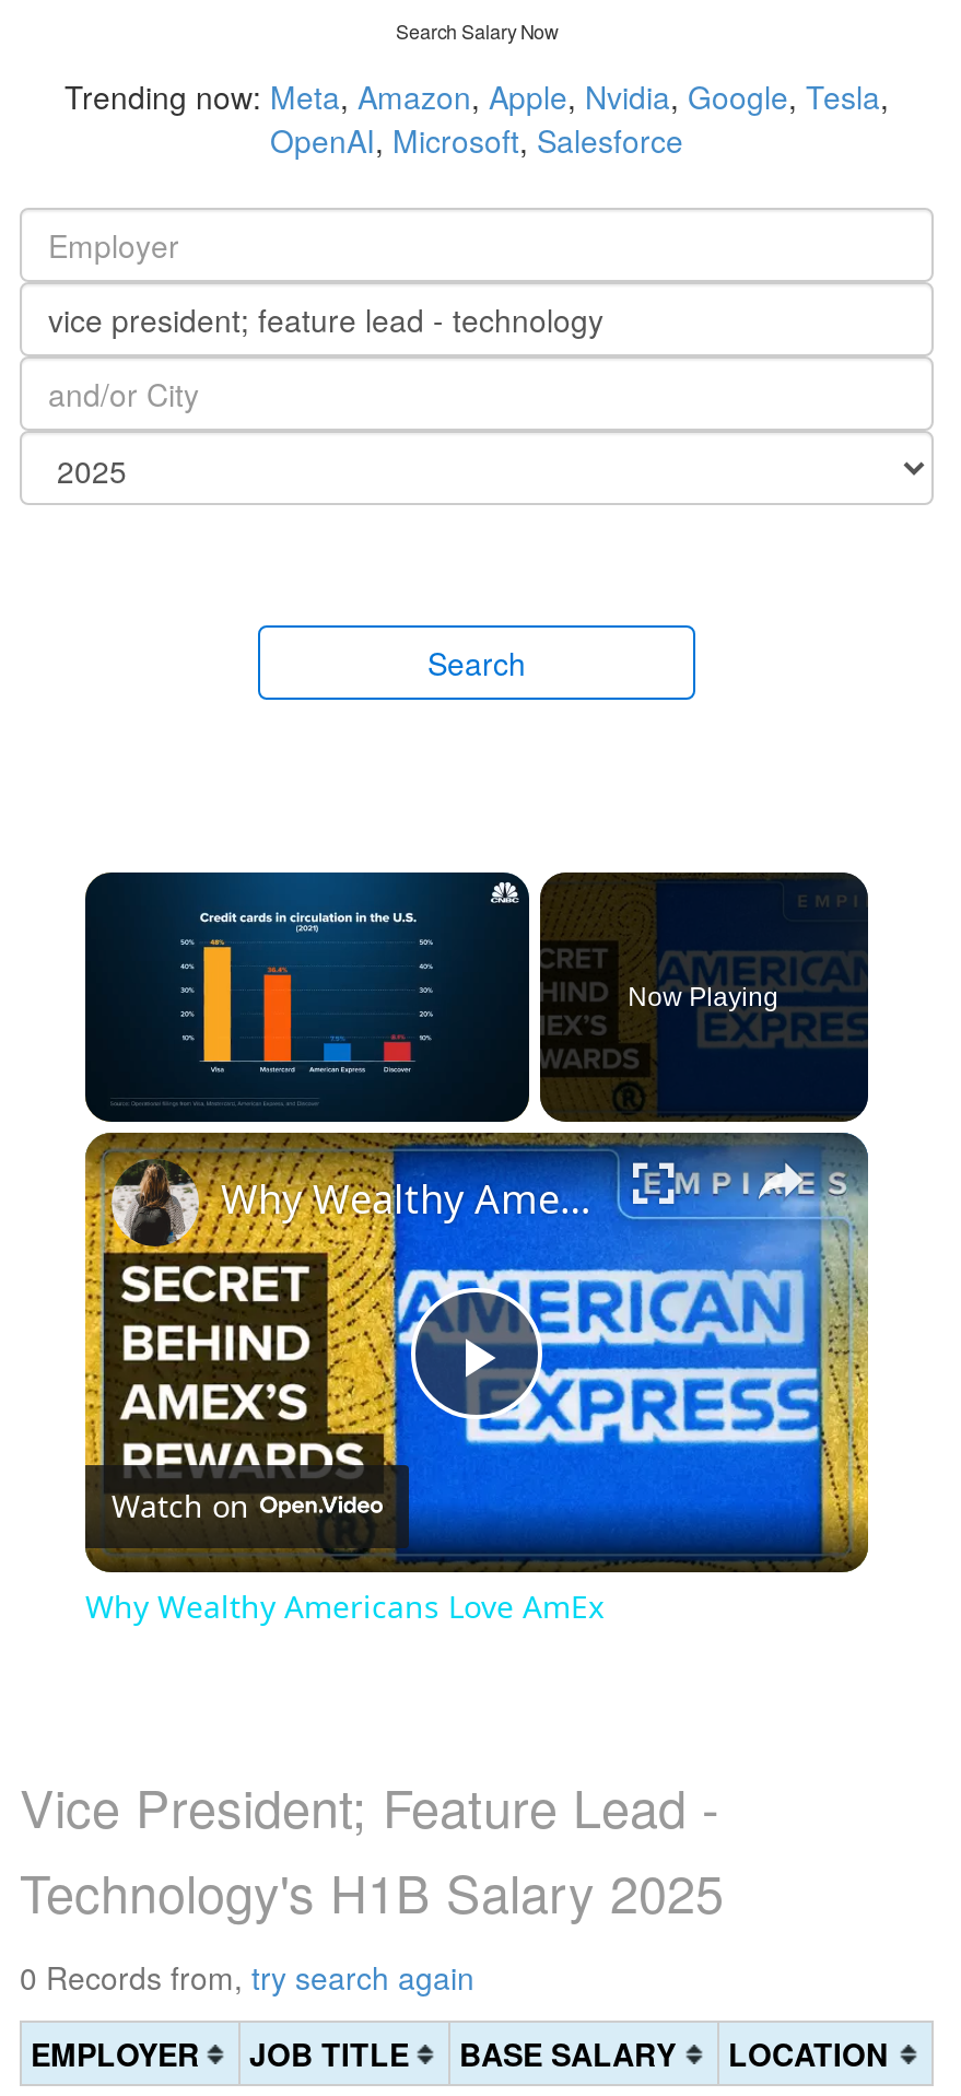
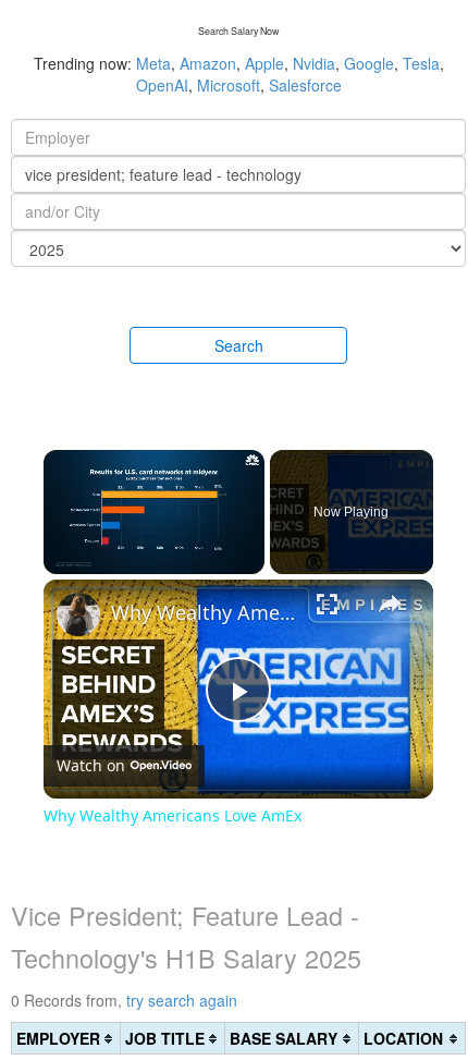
[142,912,440,1074] [image] -> [70,468,222,550] [image]

